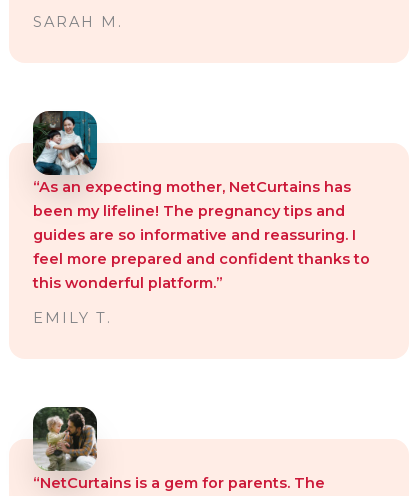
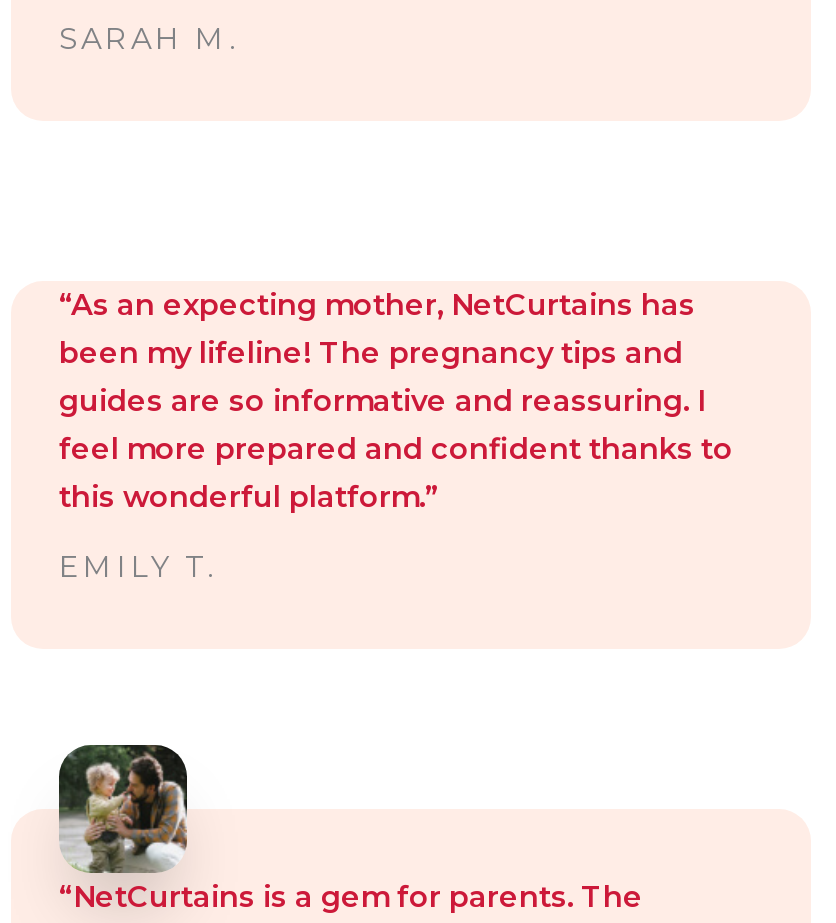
[32,110,98,175] [image] -> none

